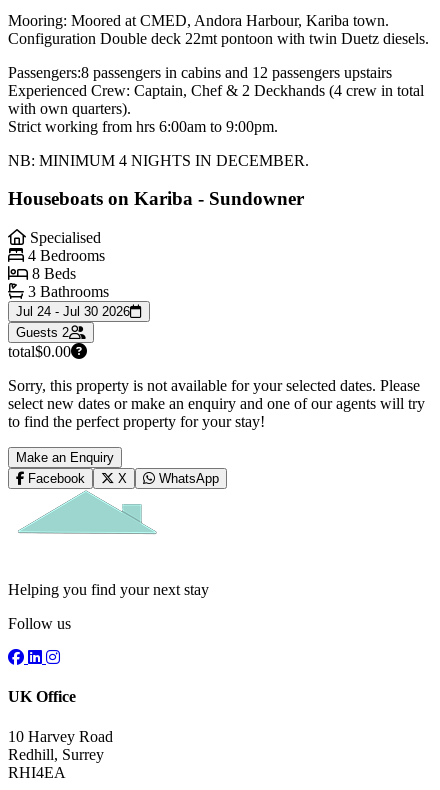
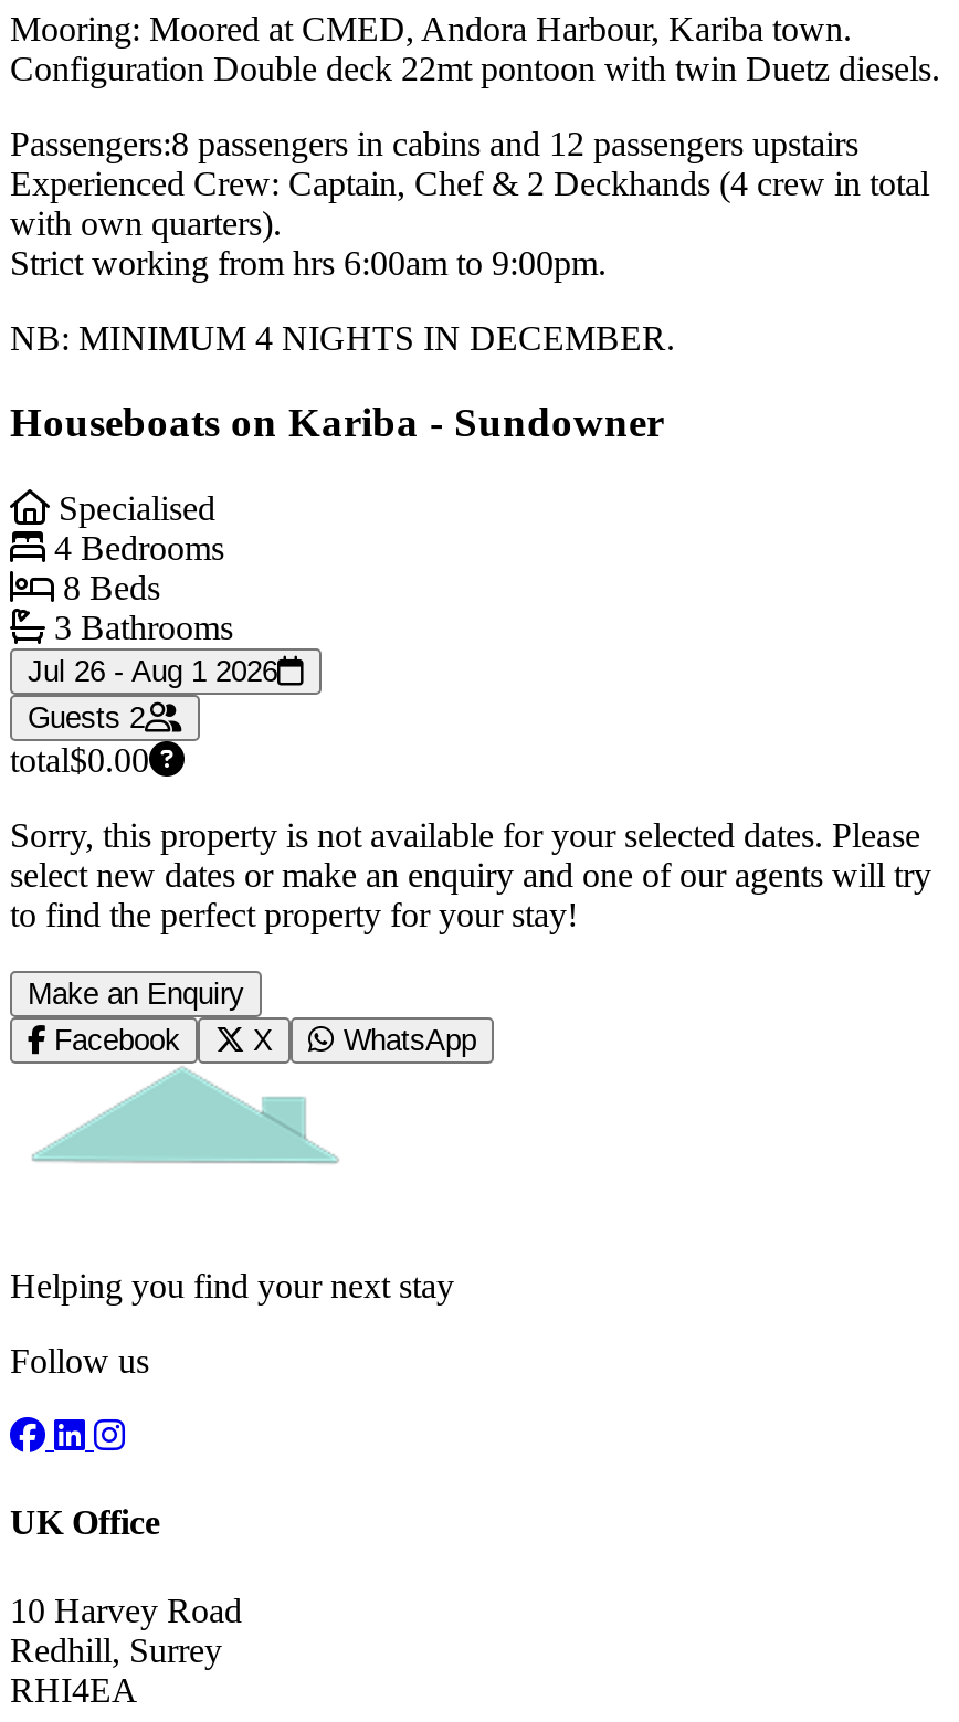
[16,304,130,319] Jul 24 - Jul 30 2026 -> [28,655,277,688] Jul 26 - Aug 1 2026

